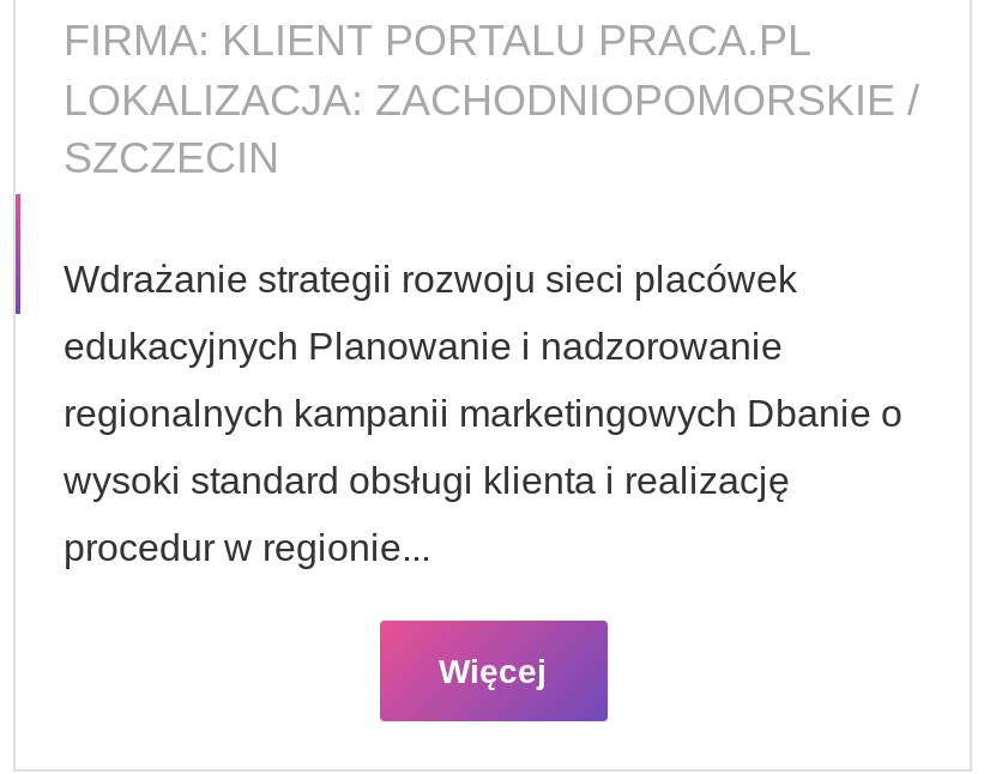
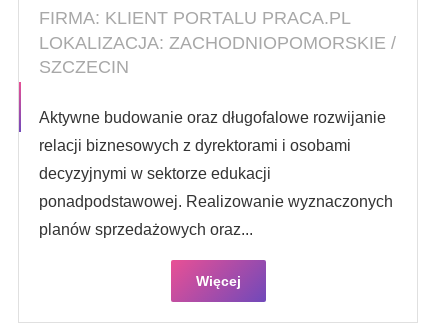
[64,259,797,300] Wdrażanie strategii rozwoju sieci placówek -> [39,109,386,126] Aktywne budowanie oraz długofalowe rozwijanie
[64,326,783,367] edukacyjnych Planowanie i nadzorowanie -> [39,137,351,154] relacji biznesowych z dyrektorami i osobami
[64,393,903,434] regionalnych kampanii marketingowych Dbanie o -> [39,165,271,182] decyzyjnymi w sektorze edukacji
[64,460,790,501] wysoki standard obsługi klienta i realizację -> [39,193,393,210] ponadpodstawowej. Realizowanie wyznaczonych
[64,527,430,568] procedur w regionie... -> [39,221,253,238] planów sprzedażowych oraz...

